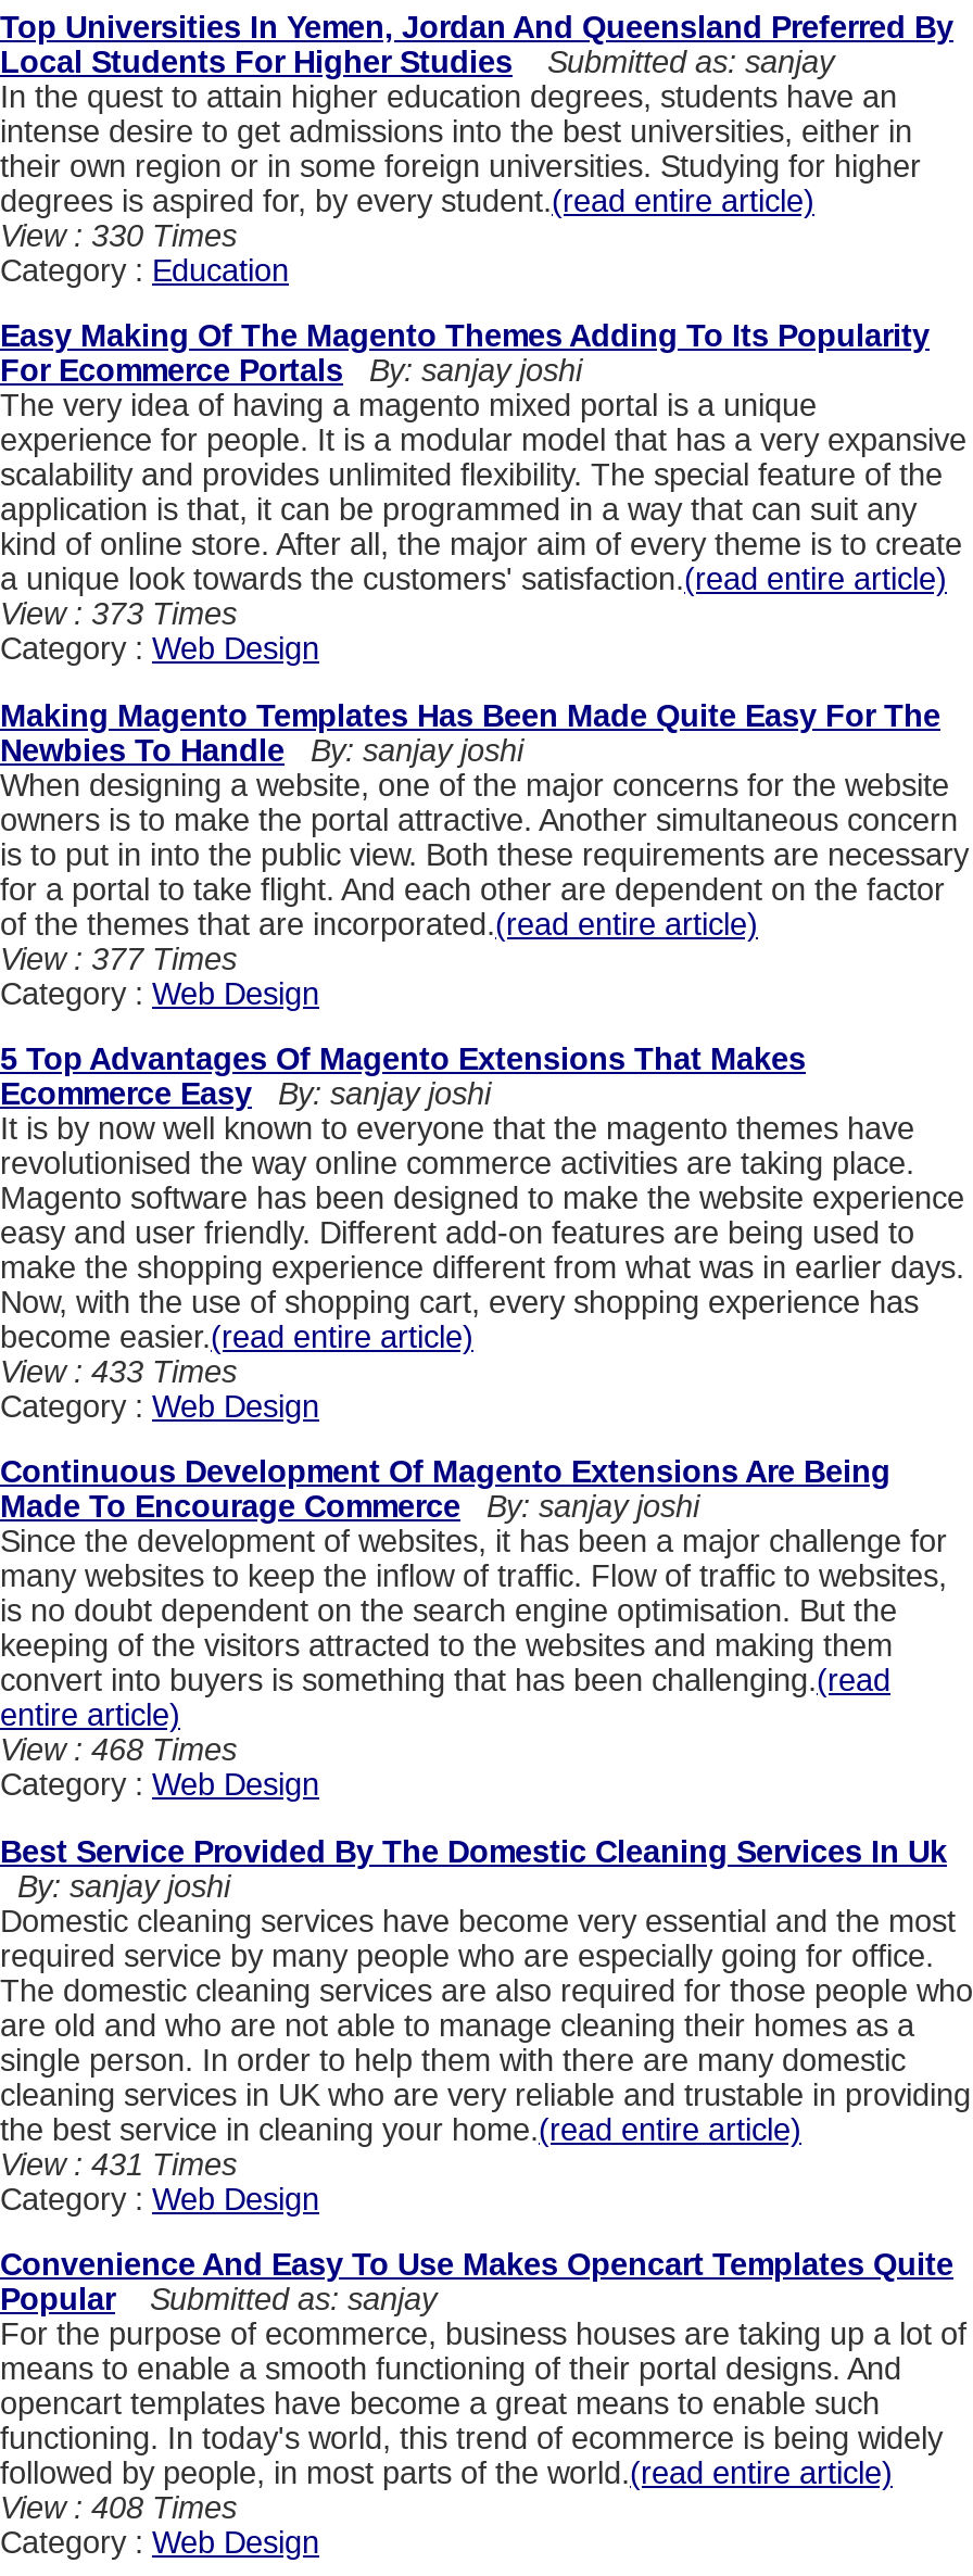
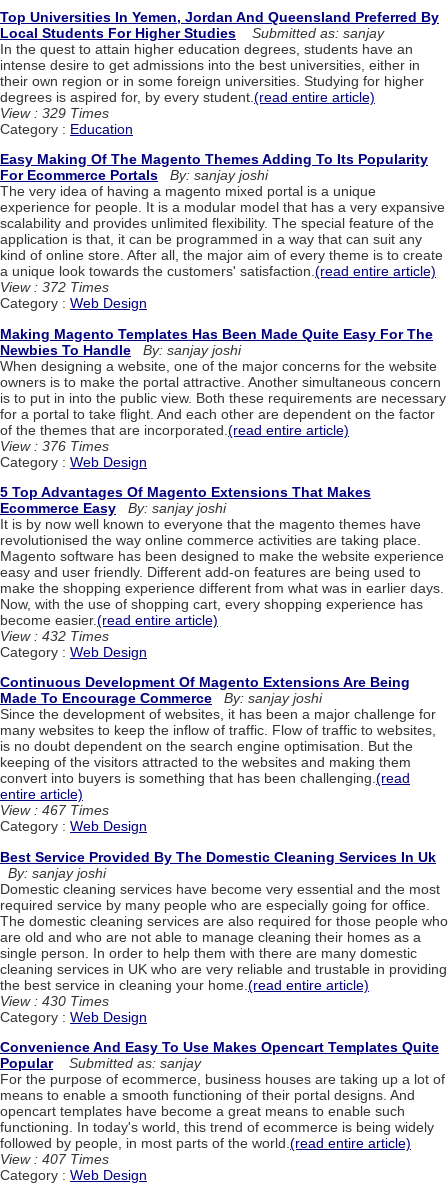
[0,218,237,253] View : 330 Times -> [0,105,109,121] View : 329 Times
[0,597,237,632] View : 373 Times -> [0,279,109,295] View : 372 Times
[0,941,237,976] View : 377 Times -> [0,438,109,454] View : 376 Times
[0,1354,237,1389] View : 433 Times -> [0,628,109,644] View : 432 Times
[0,1733,237,1768] View : 468 Times -> [0,802,109,818] View : 467 Times
[0,2147,237,2181] View : 431 Times -> [0,993,109,1009] View : 430 Times
[0,2491,237,2525] View : 408 Times -> [0,1151,109,1167] View : 407 Times

